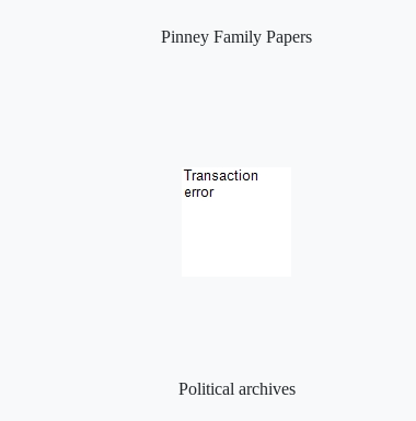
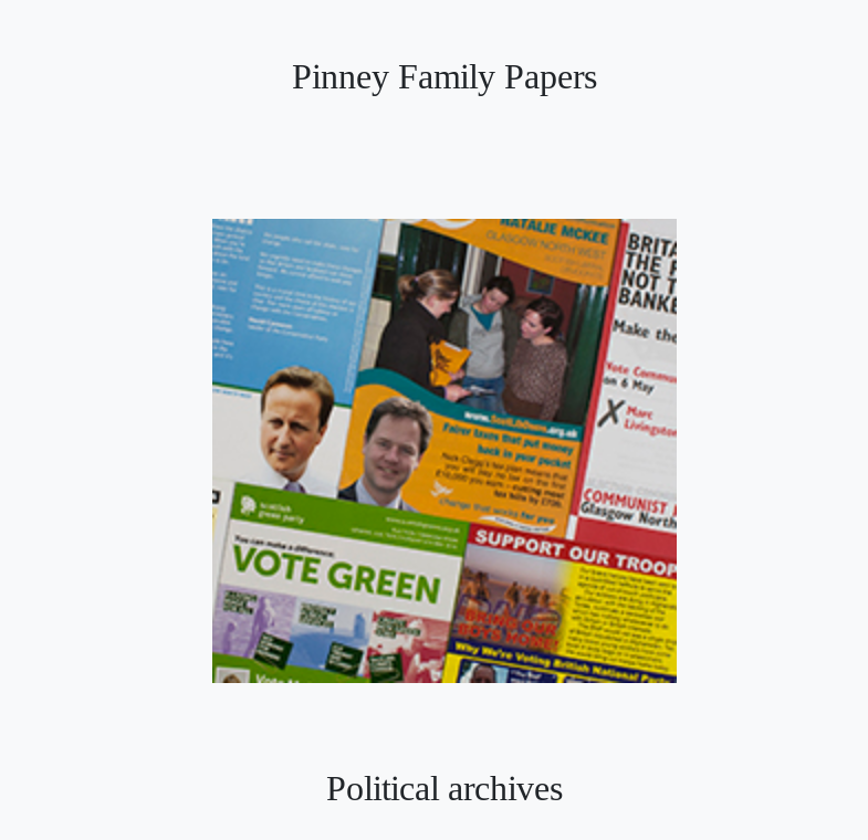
none -> [210,217,679,685] [image]

